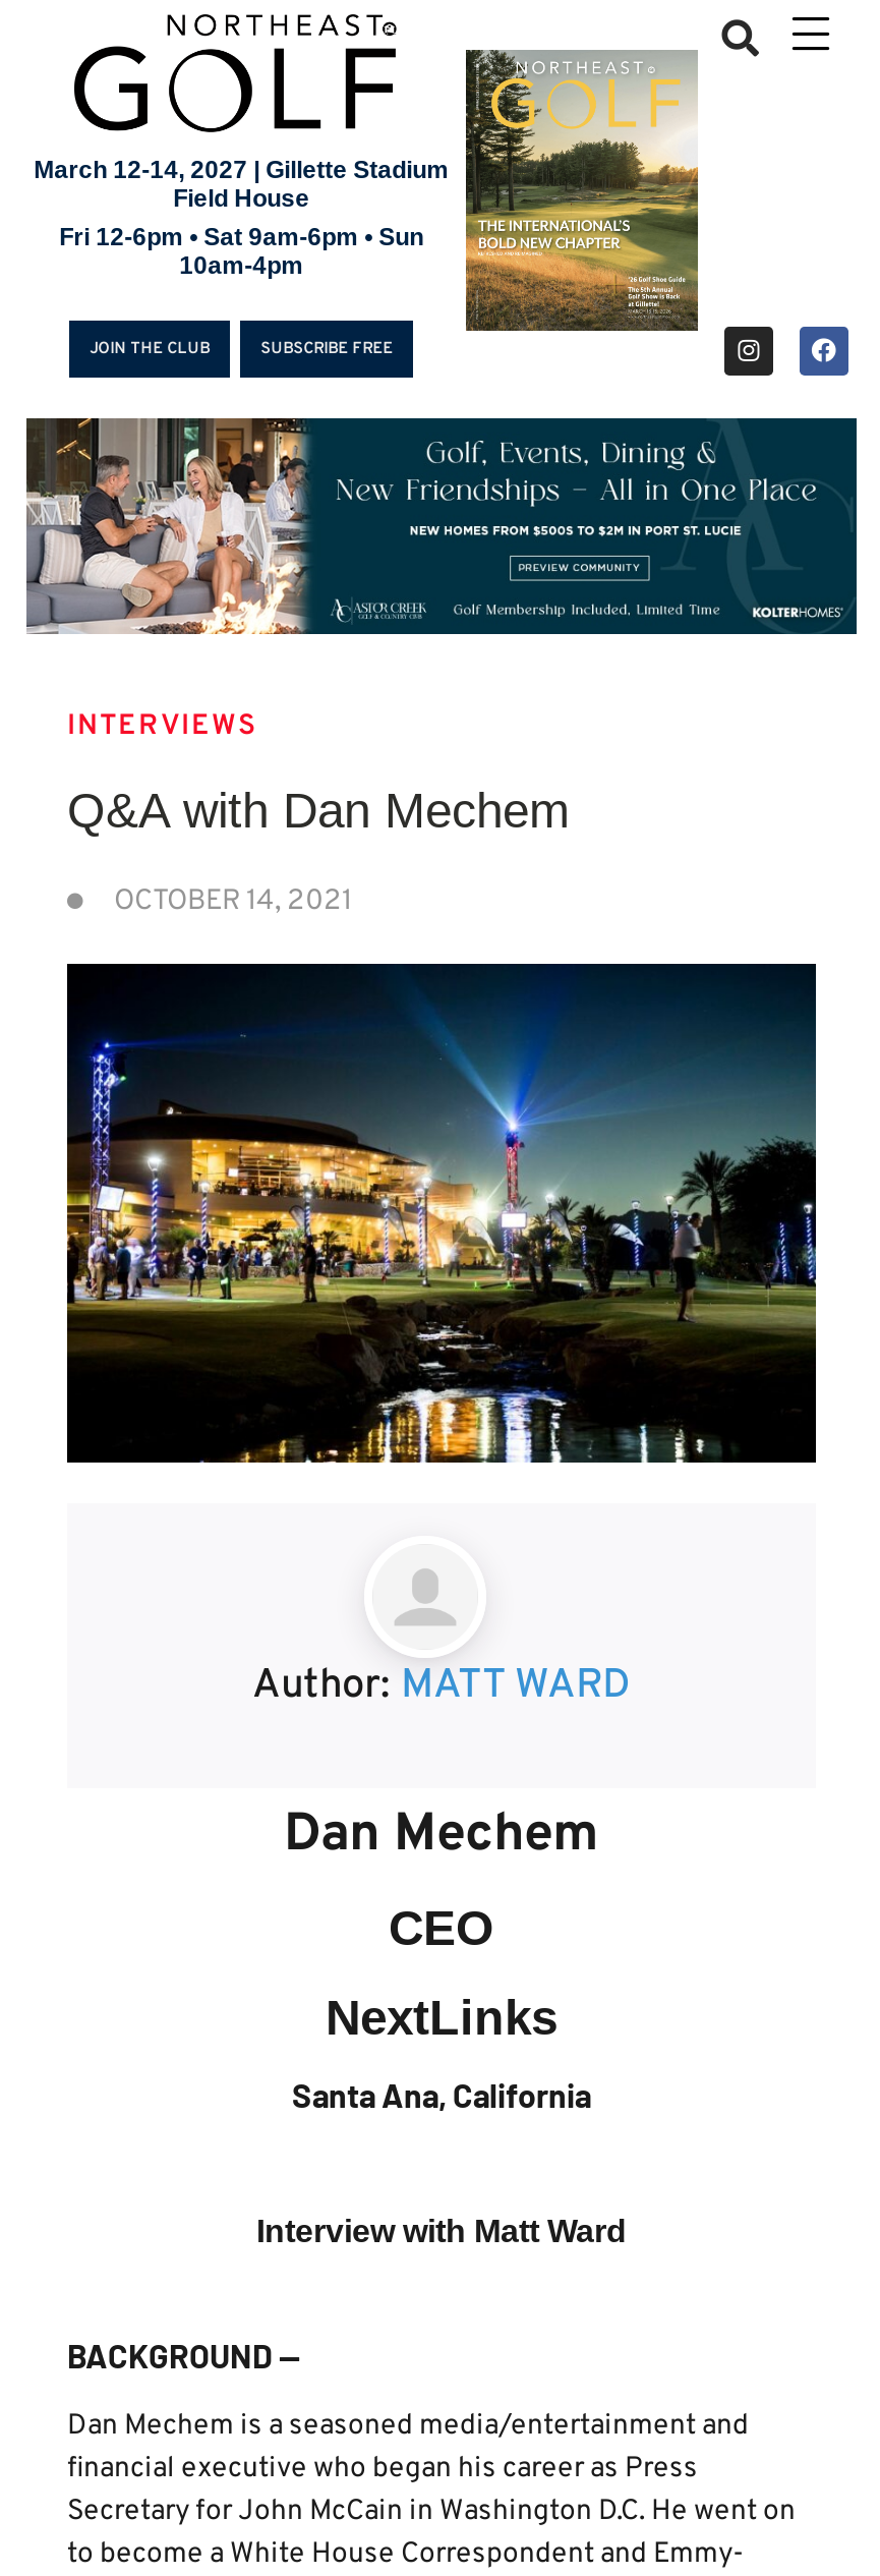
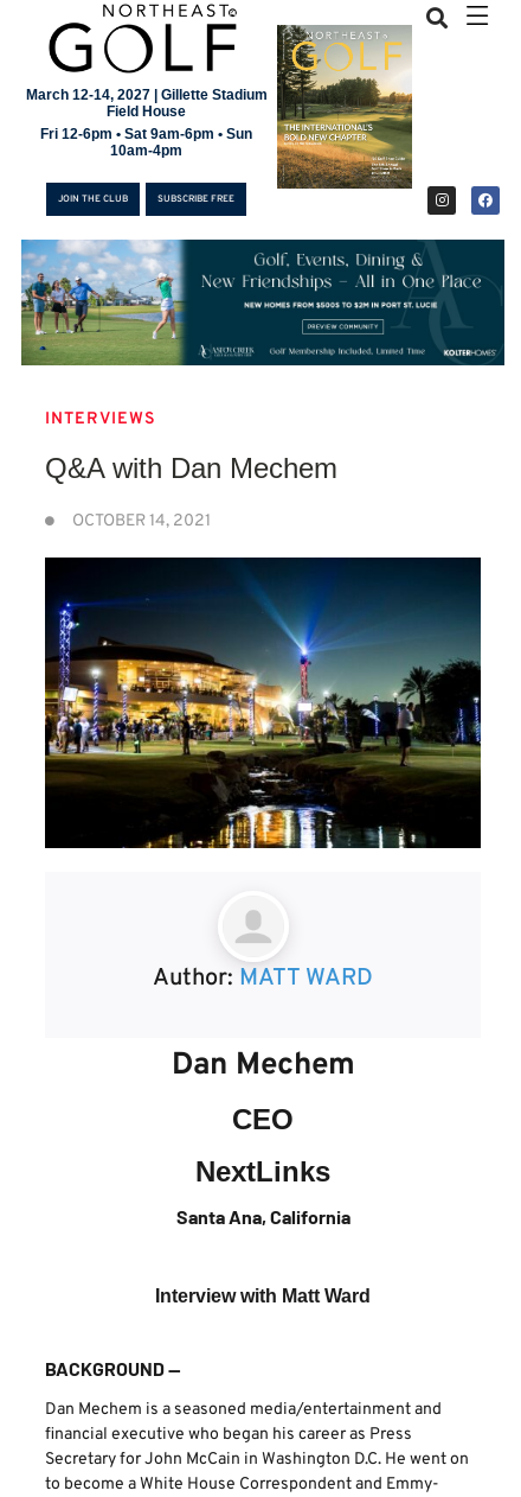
[24,416,307,634] [image] -> [20,238,185,367] [image]

